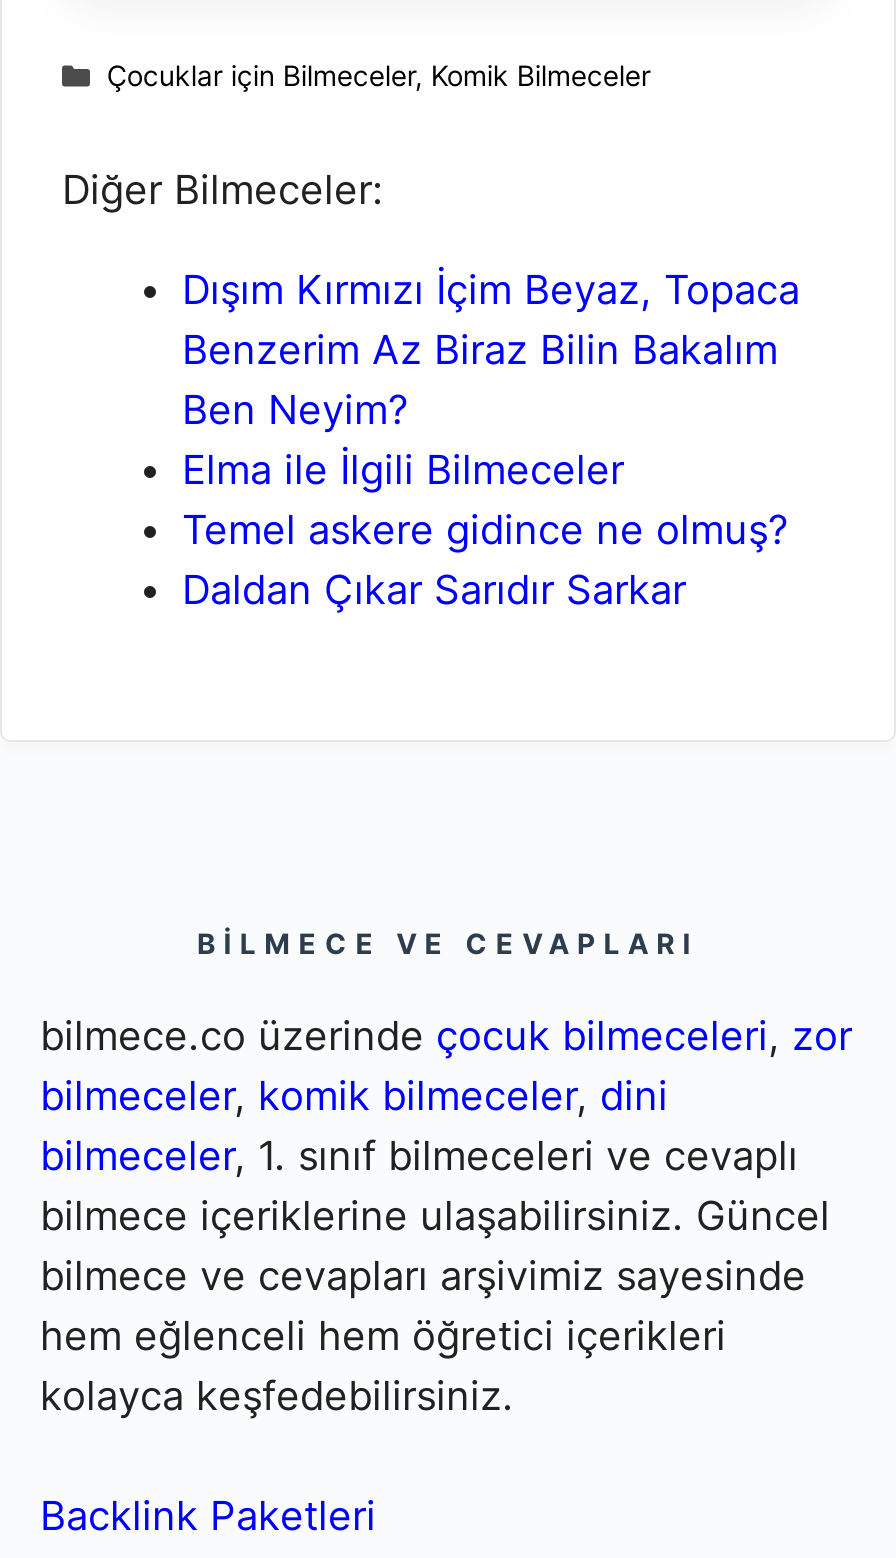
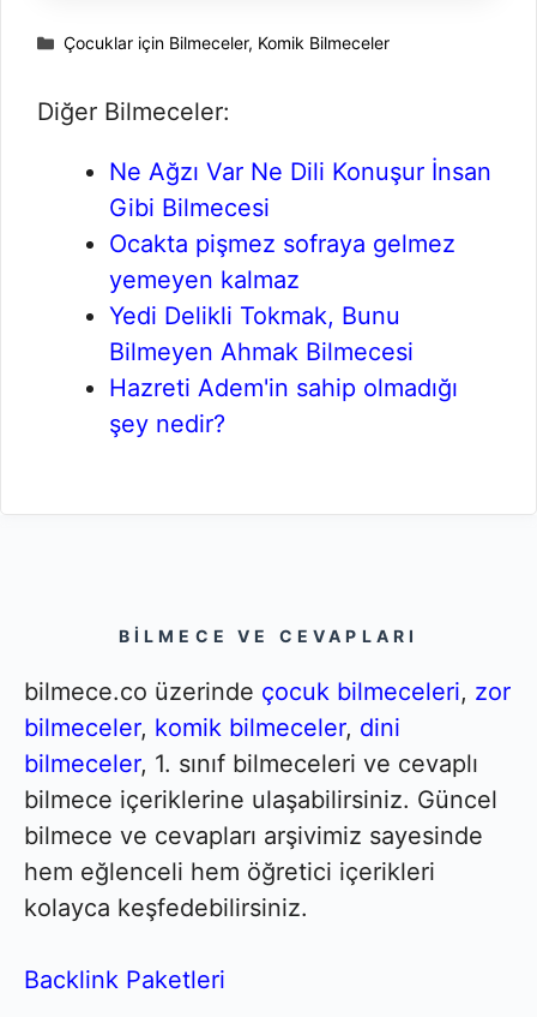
[182,266,800,614] Dışım Kırmızı İçim Beyaz, Topaca | Benzerim Az Biraz Bilin Bakalım | Ben Neyim? | Elma ile İlgili Bilmeceler | Temel askere gidince ne olmuş? | Daldan Çıkar Sarıdır Sarkar -> [109,157,491,438] Ne Ağzı Var Ne Dili Konuşur İnsan | Gibi Bilmecesi | Ocakta pişmez sofraya gelmez | yemeyen kalmaz | Yedi Delikli Tokmak, Bunu | Bilmeyen Ahmak Bilmecesi | Hazreti Adem'in sahip olmadığı | şey nedir?

